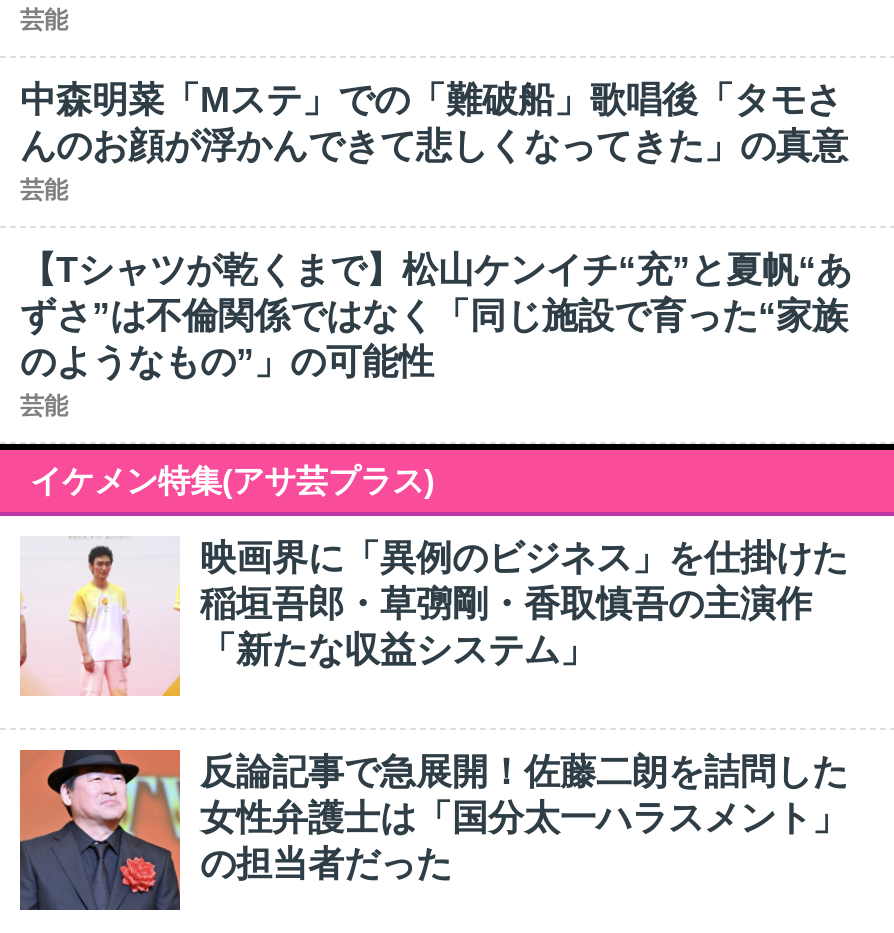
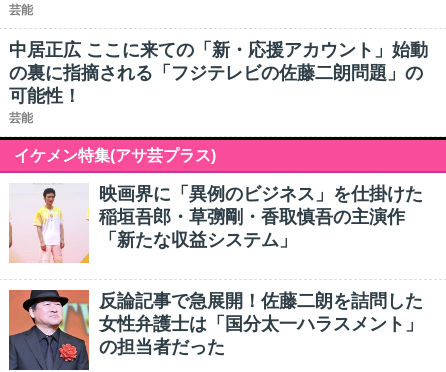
[20,80,852,382] 中森明菜「Mステ」での「難破船」歌唱後「タモさ | んのお顔が浮かんできて悲しくなってきた」の真意 | 芸能 | 【Tシャツが乾くまで】松山ケンイチ“充”と夏帆“あ | ずさ”は不倫関係ではなく「同じ施設で育った“家族 | のようなもの”」の可能性 -> [9,40,428,106] 中居正広 ここに来ての「新・応援アカウント」始動 | の裏に指摘される「フジテレビの佐藤二朗問題」の | 可能性！

